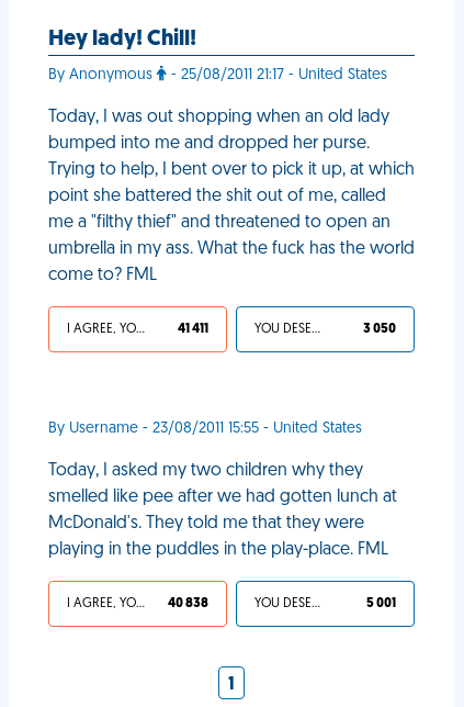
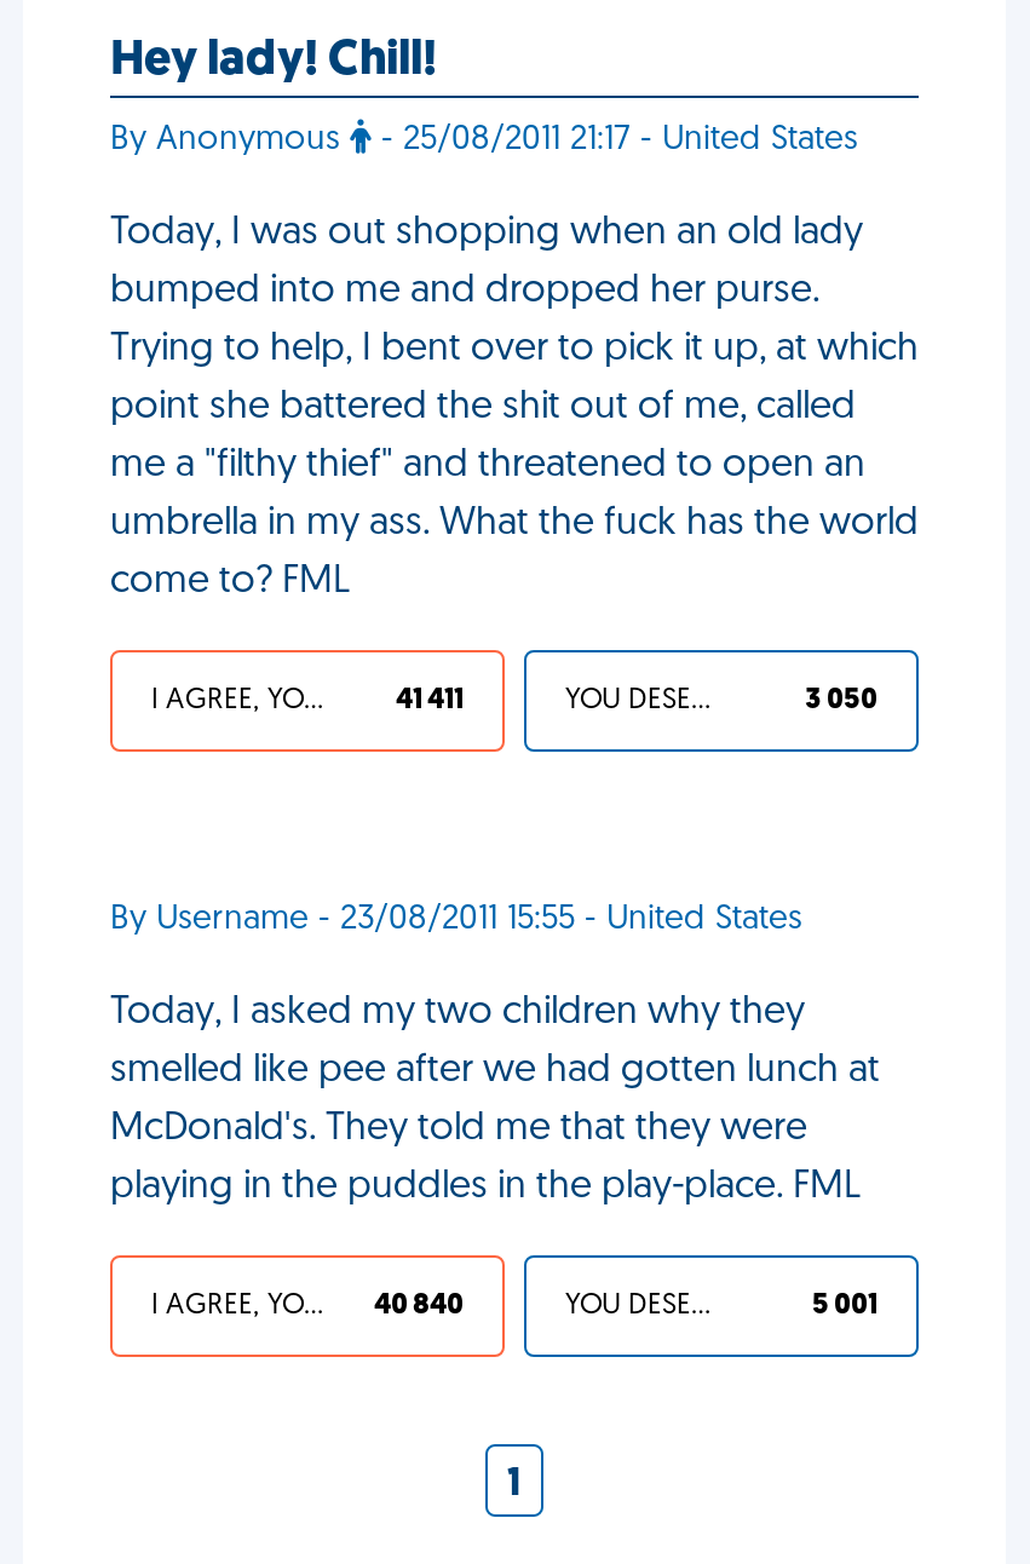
[168,597,208,610] 40 838 -> [374,1292,464,1321] 40 840

